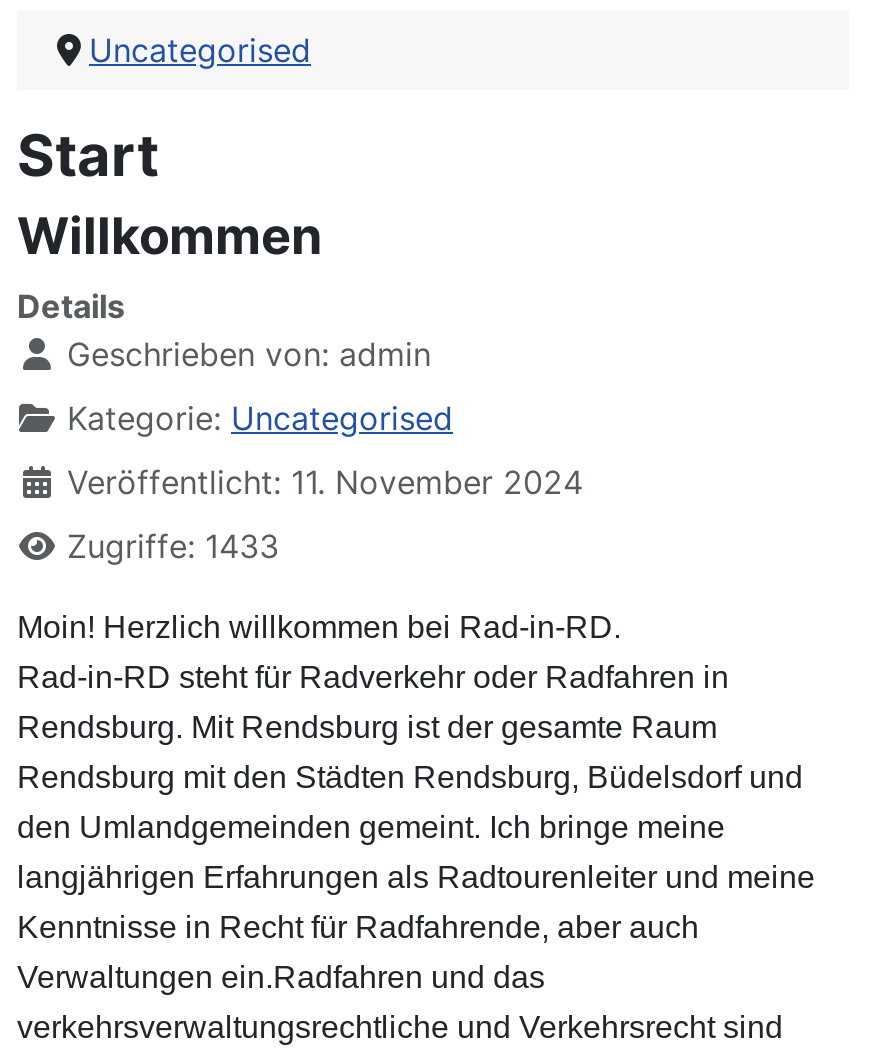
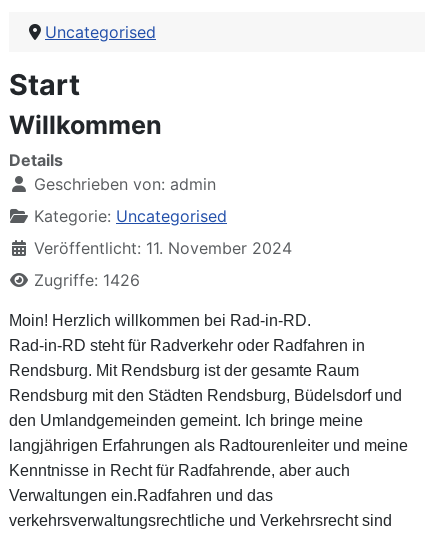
[67,527,279,567] Zugriffe: 1433 -> [34,270,140,290] Zugriffe: 1426

